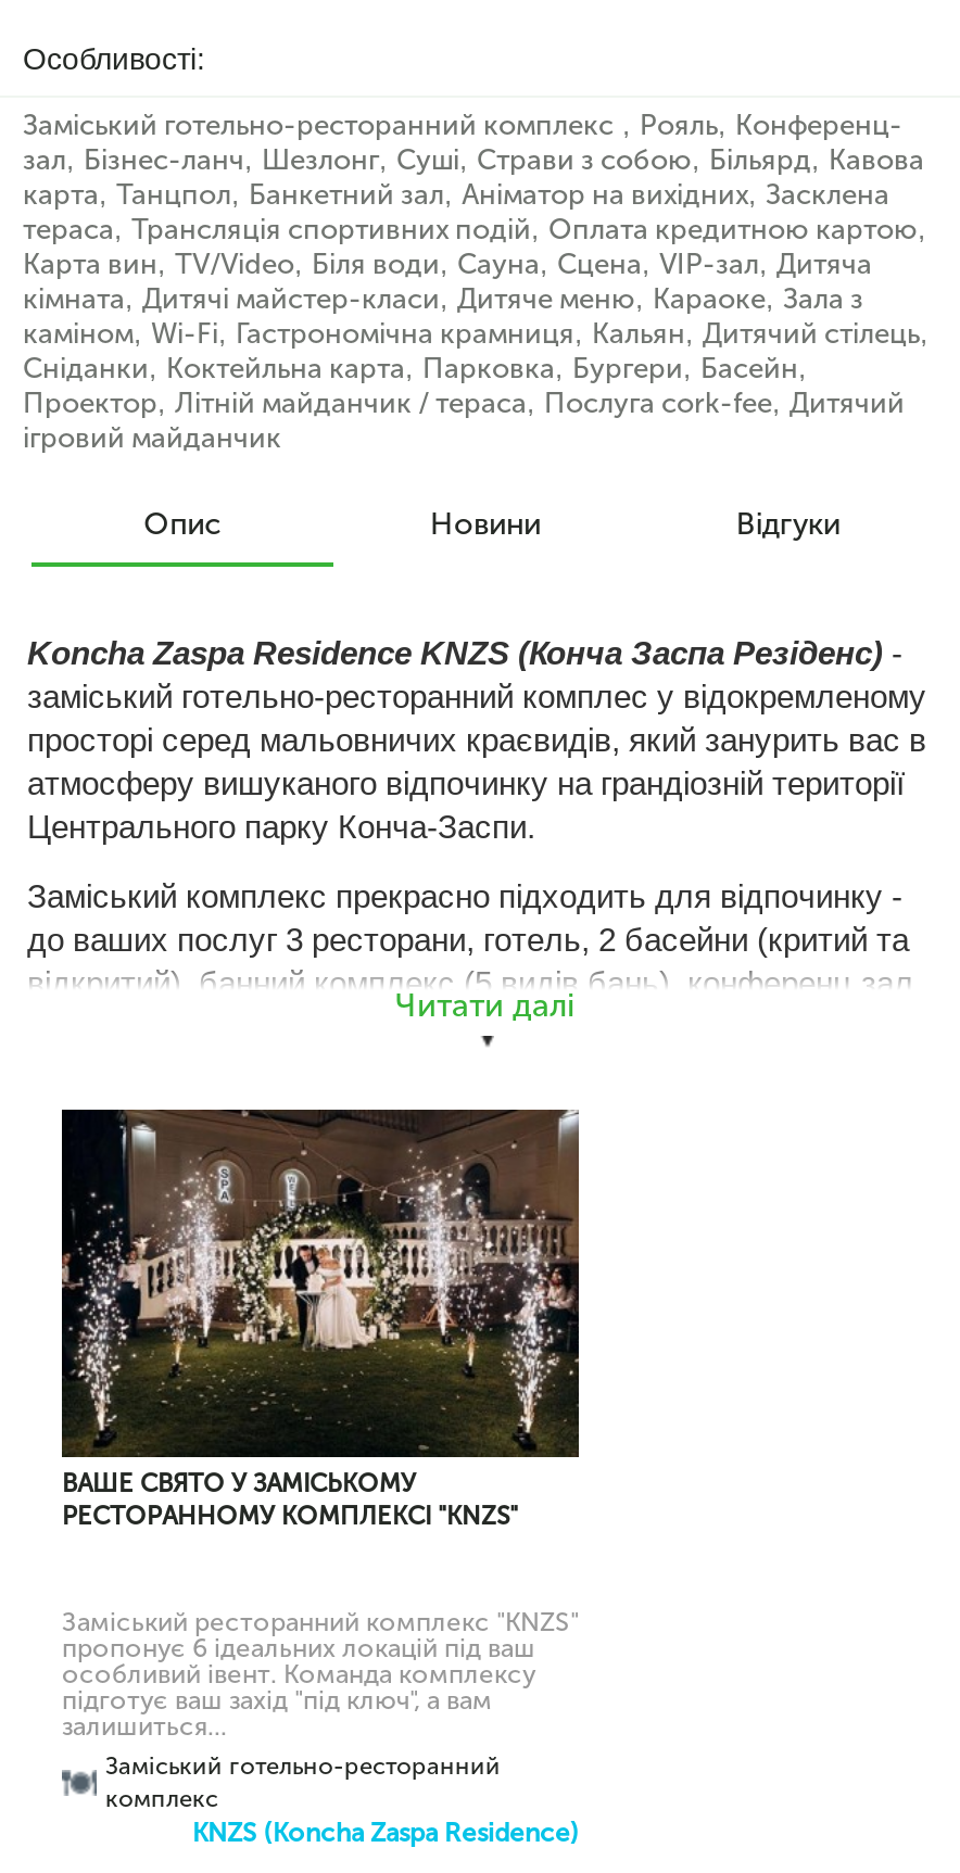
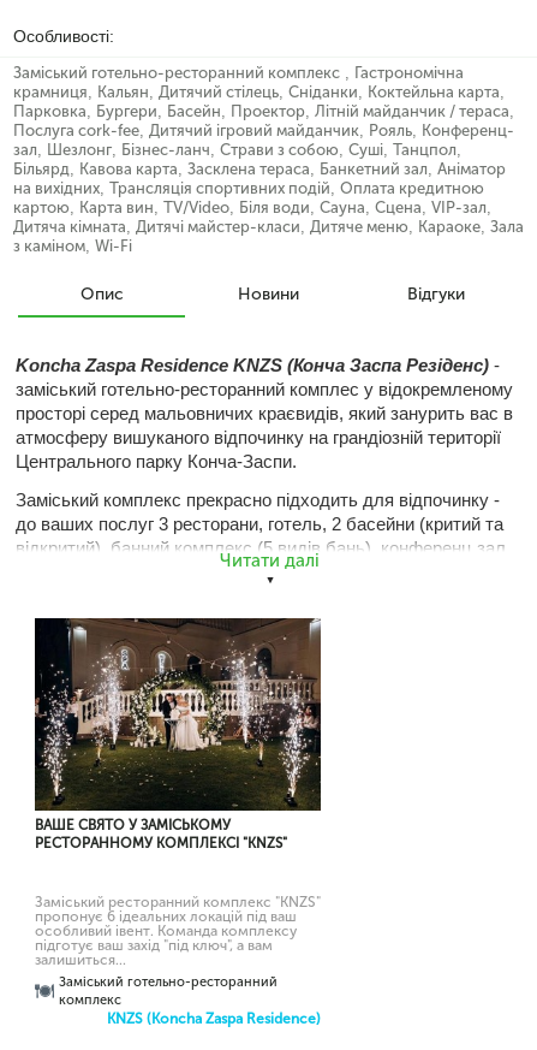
[23,107,929,453] Заміський готельно-ресторанний комплекс, Рояль, Конференц- | зал, Бізнес-ланч, Шезлонг, Суші, Страви з собою, Більярд, Кавова | карта, Танцпол, Банкетний зал, Аніматор на вихідних, Засклена | тераса, Трансляція спортивних подій, Оплата кредитною картою, | Карта вин, TV/Video, Біля води, Сауна, Сцена, VIP-зал, Дитяча | кімната, Дитячі майстер-класи, Дитяче меню, Караоке, Зала з | каміном, Wi-Fi, Гастрономічна крамниця, Кальян, Дитячий стілець, | Сніданки, Коктейльна карта, Парковка, Бургери, Басейн, | Проектор, Літній майданчик / тераса, Послуга cork-fee, Дитячий | ігровий майданчик -> [13,63,524,254] Заміський готельно-ресторанний комплекс, Гастрономічна | крамниця, Кальян, Дитячий стілець, Сніданки, Коктейльна карта, | Парковка, Бургери, Басейн, Проектор, Літній майданчик / тераса, | Послуга cork-fee, Дитячий ігровий майданчик, Рояль, Конференц- | зал, Шезлонг, Бізнес-ланч, Страви з собою, Суші, Танцпол, | Більярд, Кавова карта, Засклена тераса, Банкетний зал, Аніматор | на вихідних, Трансляція спортивних подій, Оплата кредитною | картою, Карта вин, TV/Video, Біля води, Сауна, Сцена, VIP-зал, | Дитяча кімната, Дитячі майстер-класи, Дитяче меню, Караоке, Зала | з каміном, Wi-Fi

